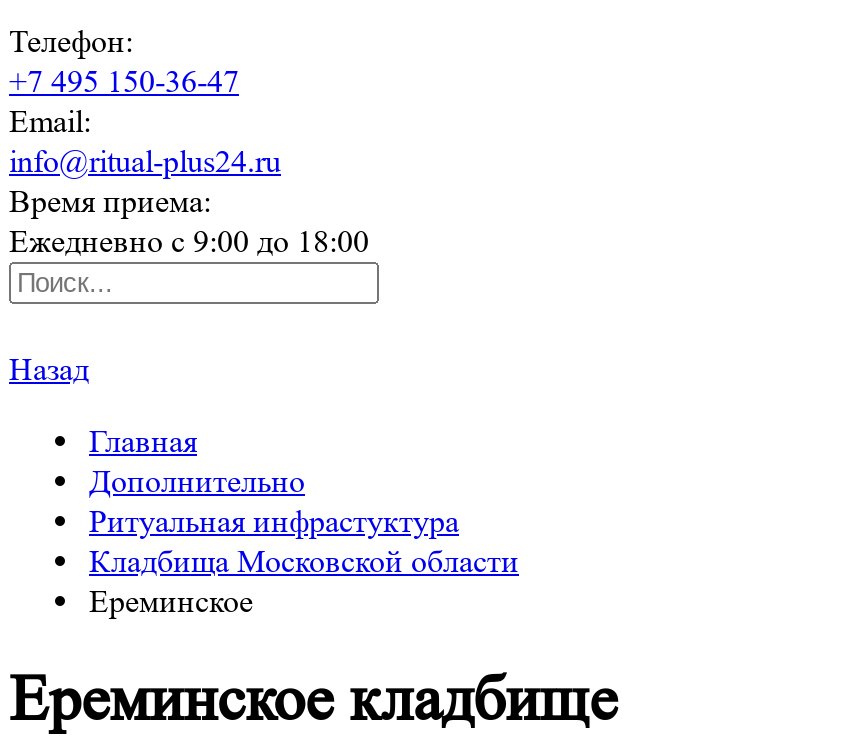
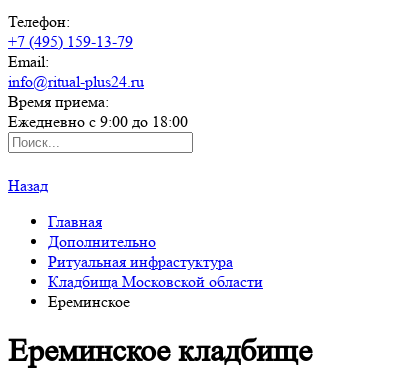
[9,62,239,100] +7 495 150-36-47 -> [8,32,133,51] +7 (495) 159-13-79

